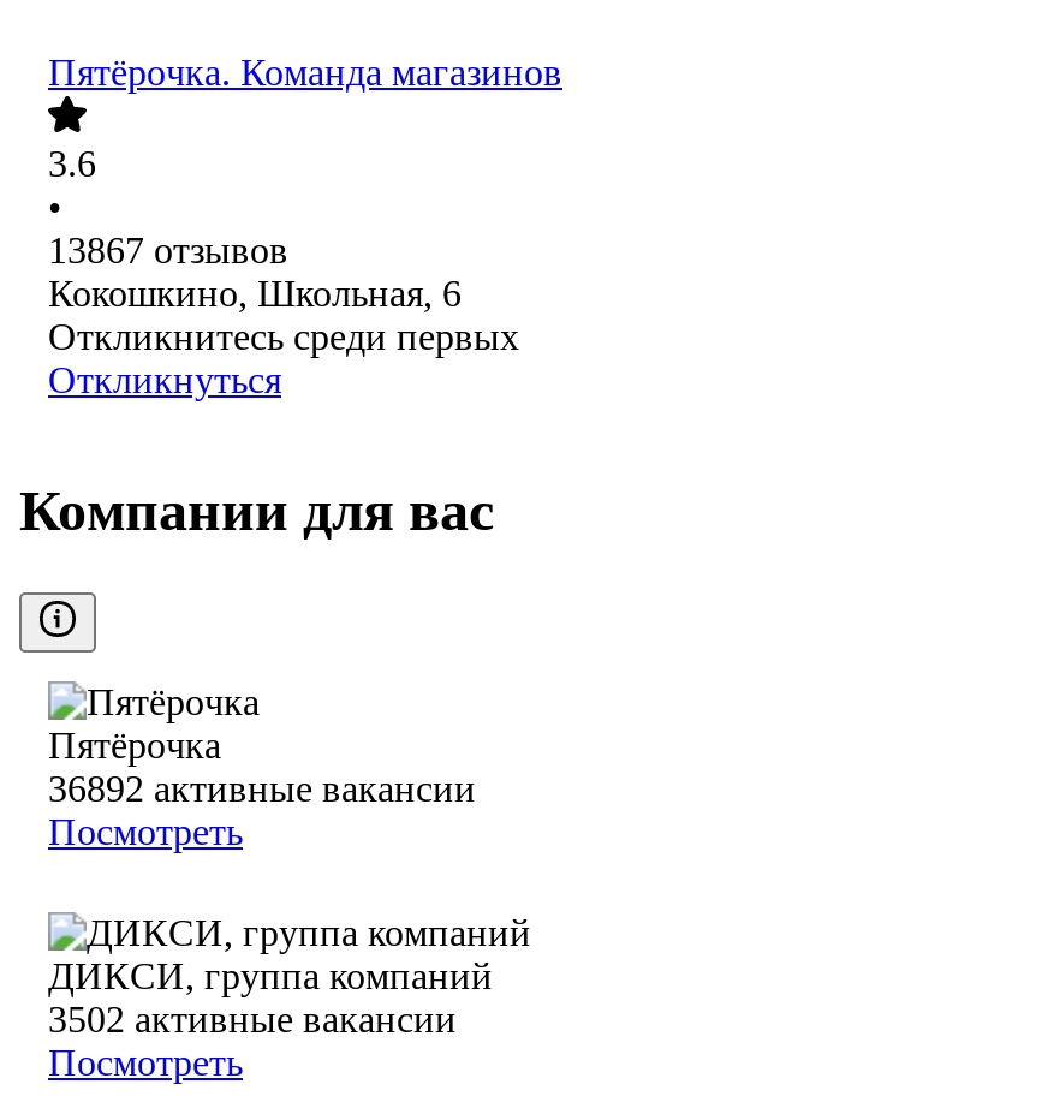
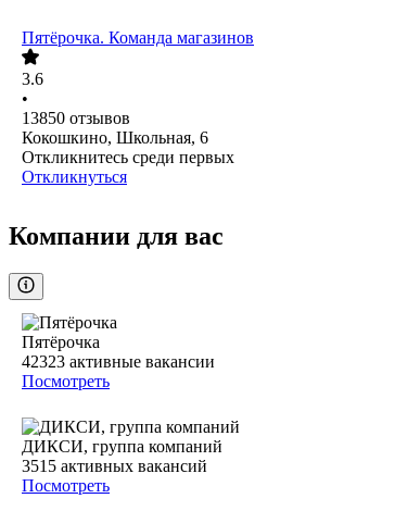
[48,231,288,272] 13867 отзывов -> [22,109,130,128] 13850 отзывов
[48,769,476,809] 36892 активные вакансии -> [22,353,215,371] 42323 активные вакансии
[48,999,457,1040] 3502 активные вакансии -> [22,457,207,475] 3515 активных вакансий

